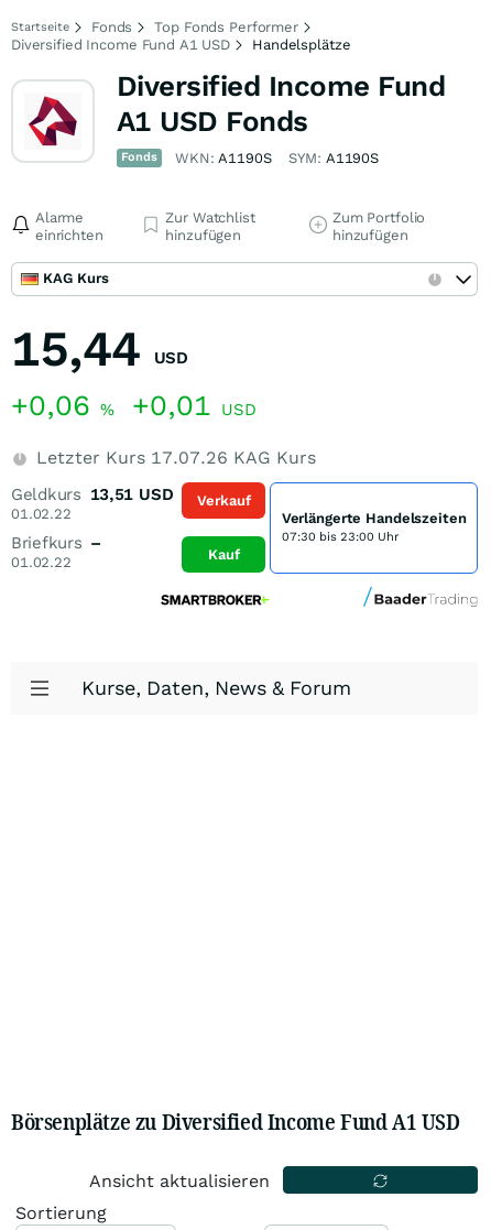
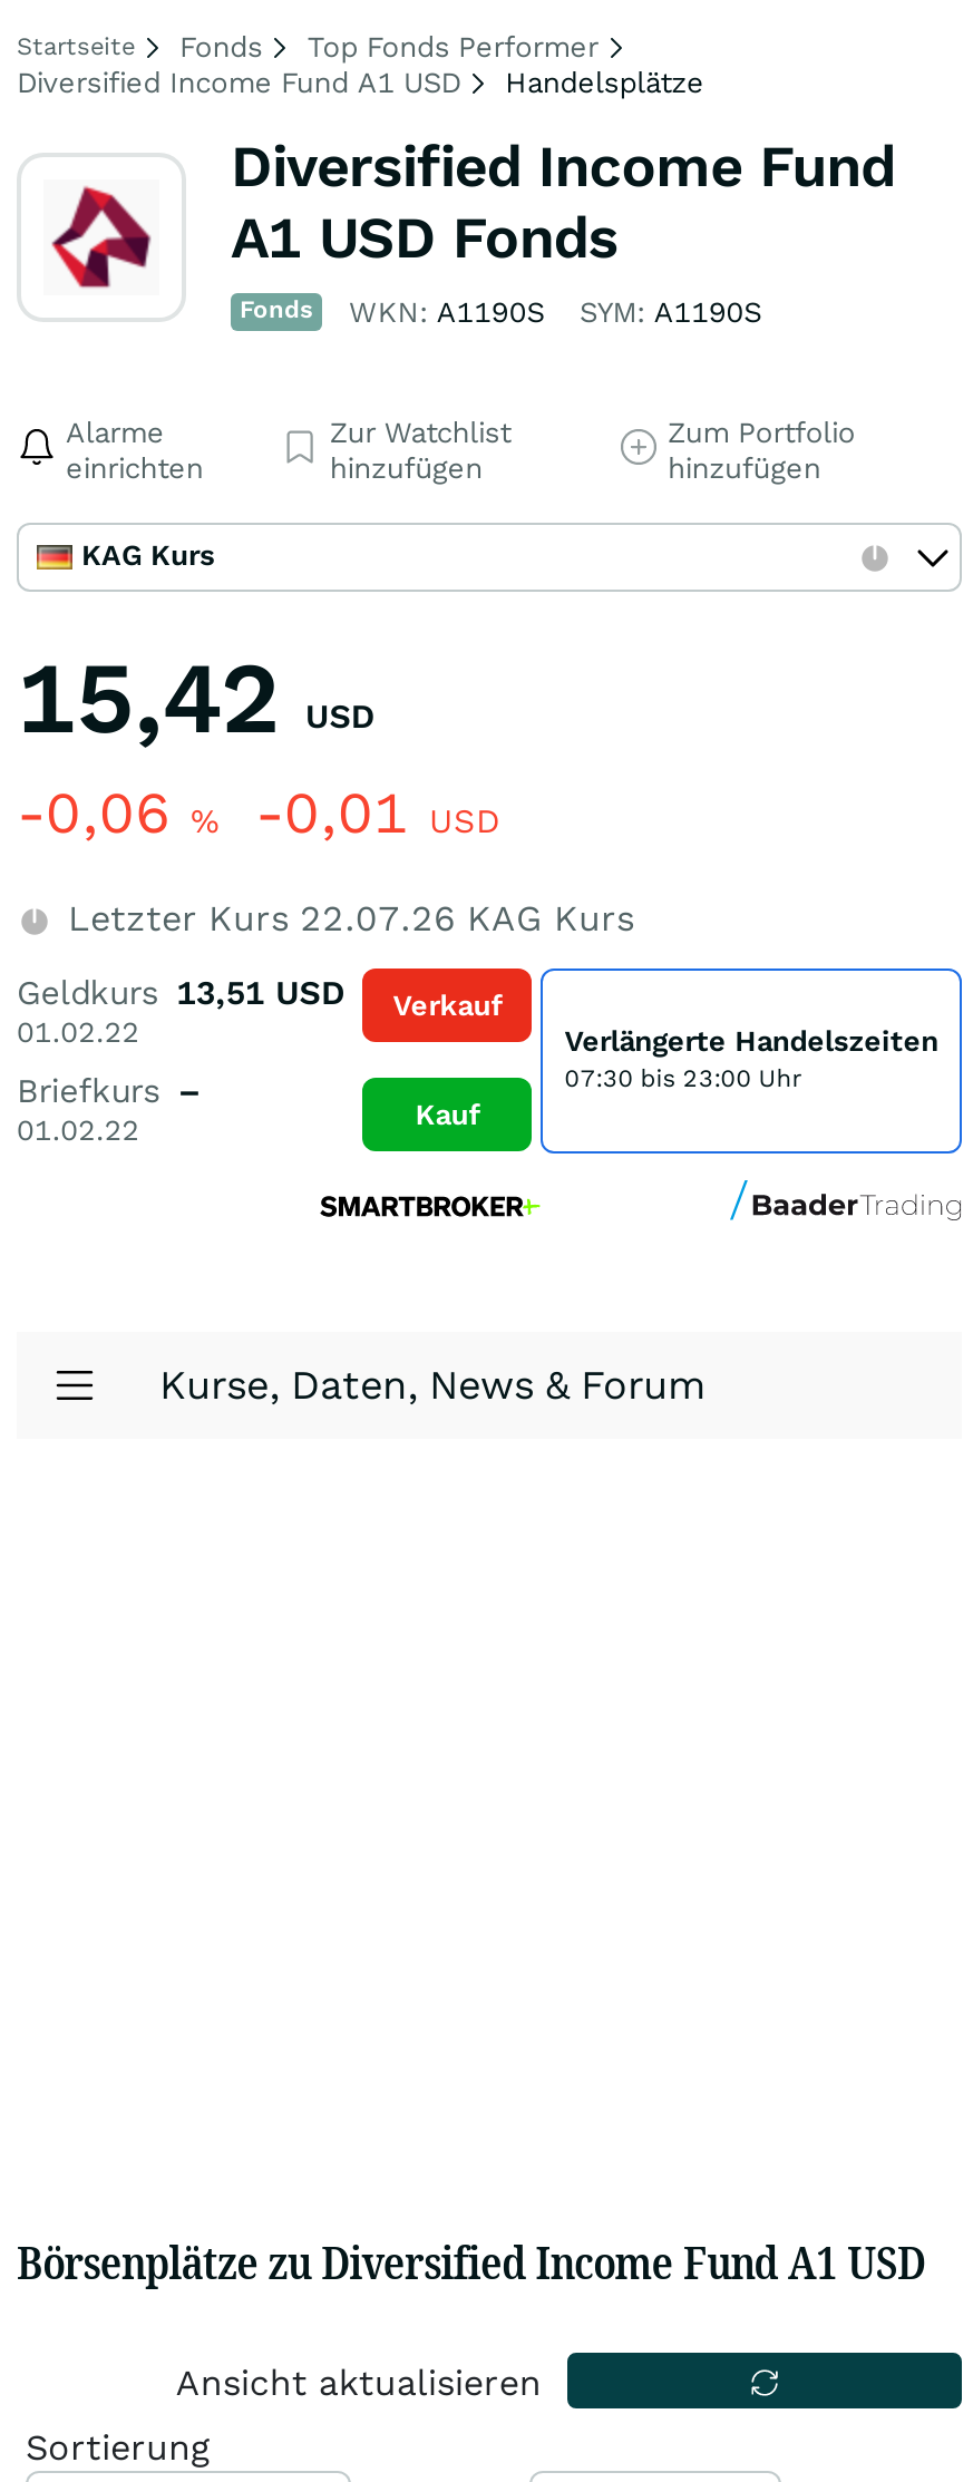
[11,319,188,378] 15,44 USD -> [17,639,375,757] 15,42 USD
[11,389,257,422] +0,06% +0,01 USD -> [17,779,500,846] -0,06% -0,01 USD
[31,447,316,468] Letzter Kurs 17.07.26 KAG Kurs -> [57,897,634,940] Letzter Kurs 22.07.26 KAG Kurs

